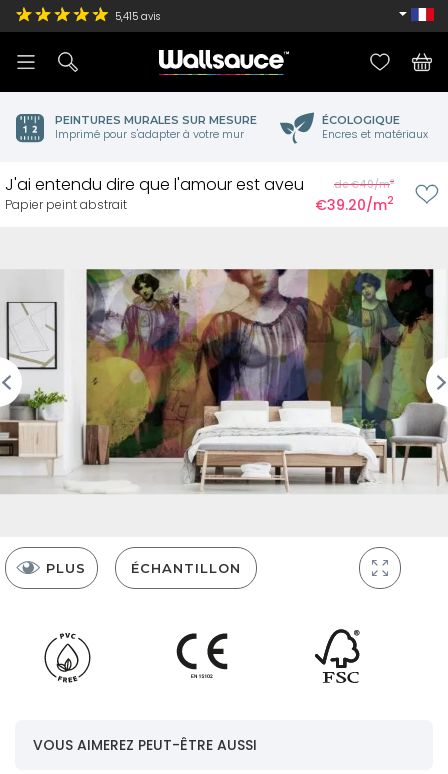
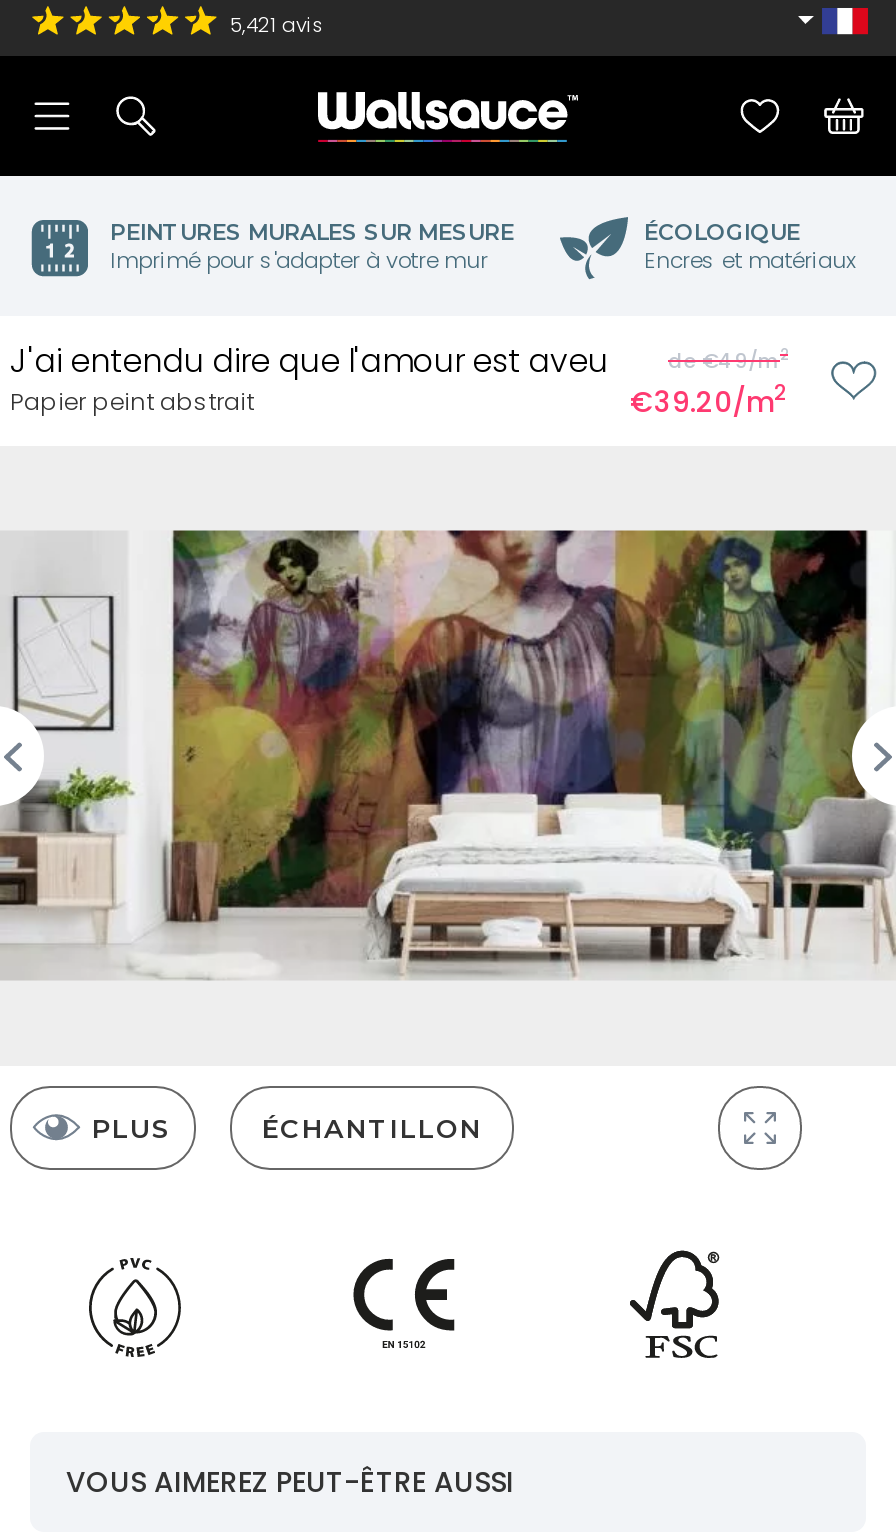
[115,9,160,24] 5,415 avis -> [230,10,320,40] 5,421 avis

